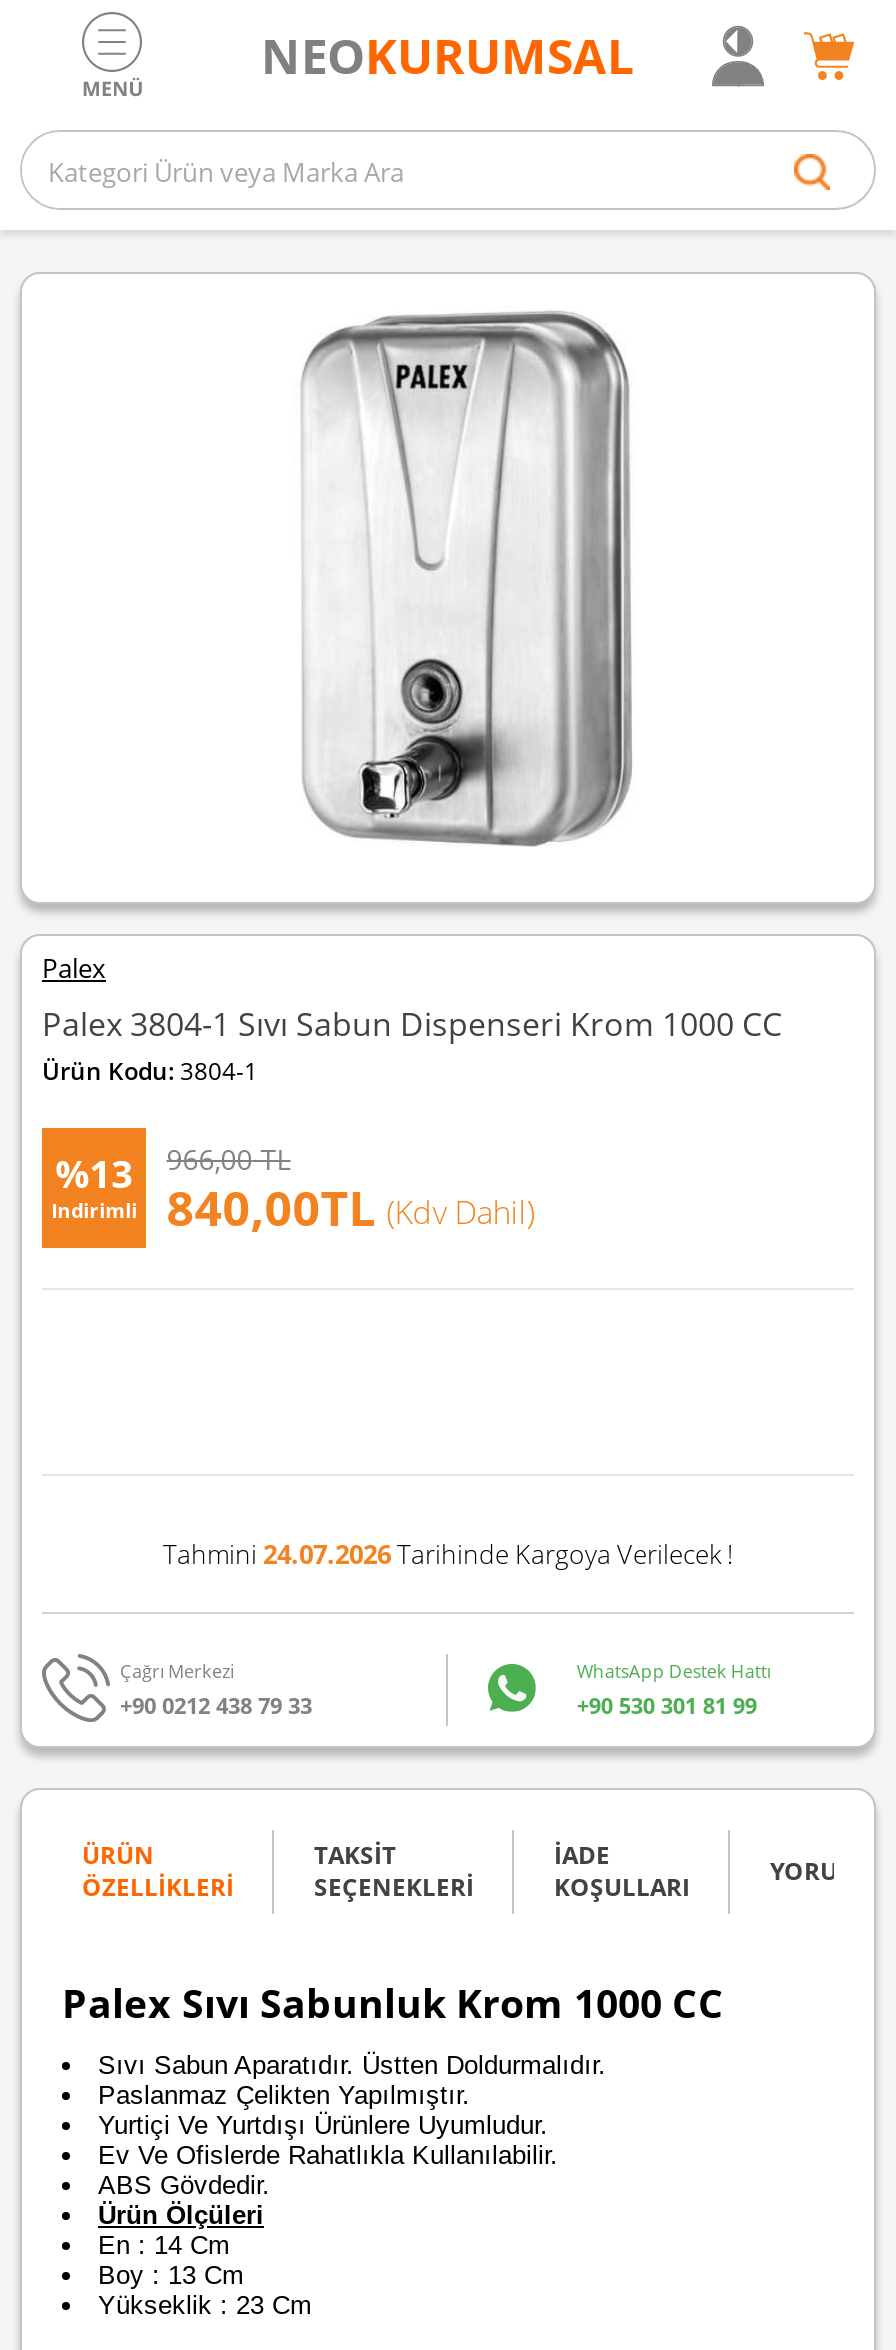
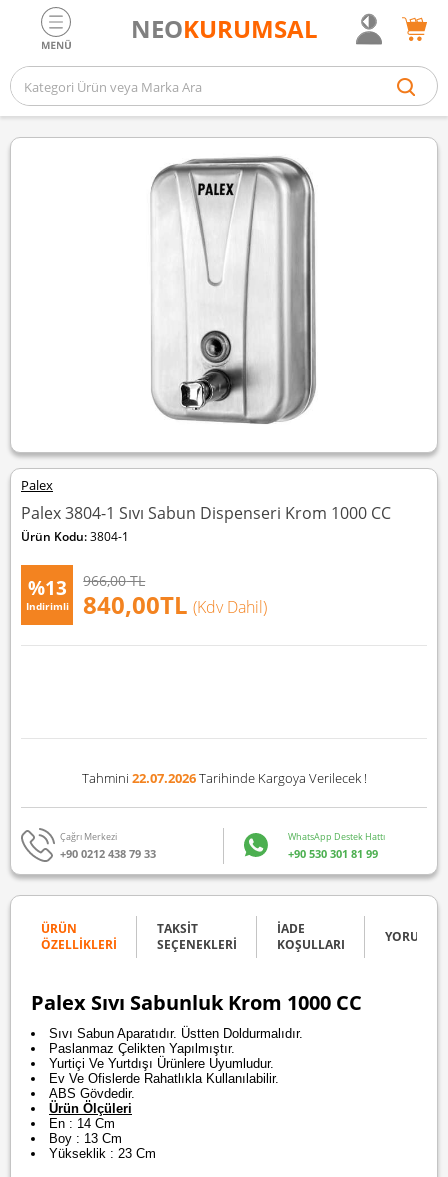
[163,1537,733,1573] Tahmini 24.07.2026Tarihinde Kargoya Verilecek ! -> [81,769,366,787] Tahmini 22.07.2026Tarihinde Kargoya Verilecek !

